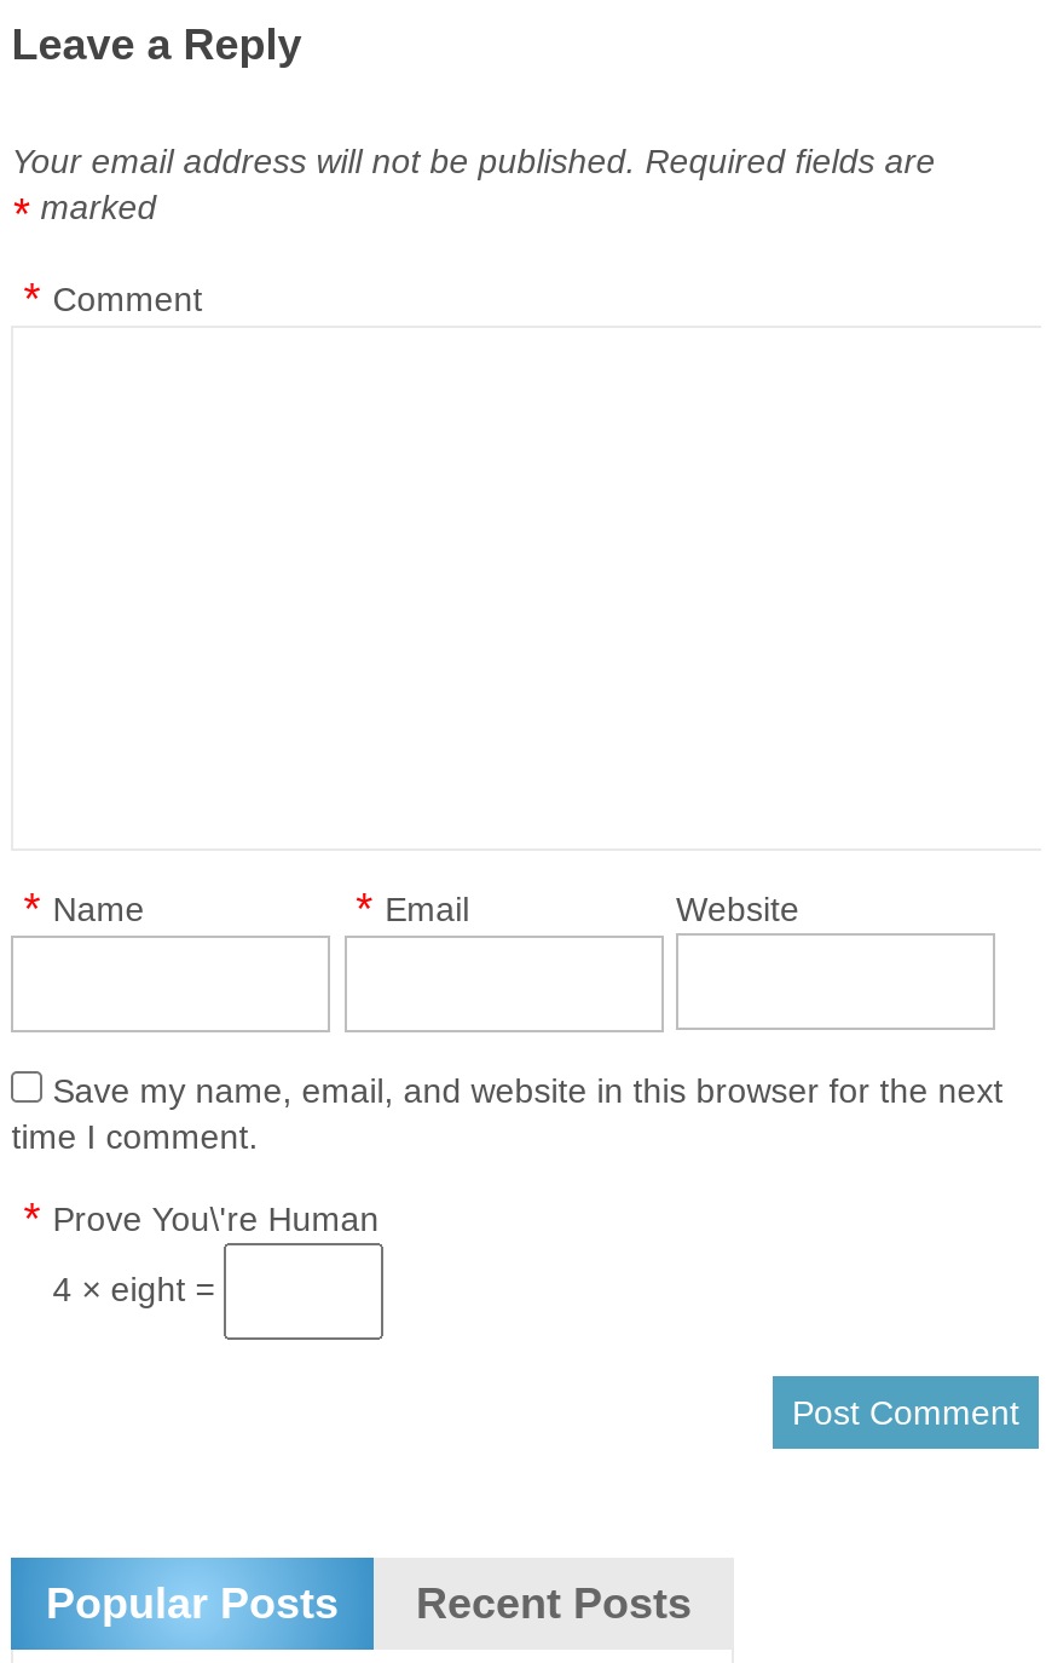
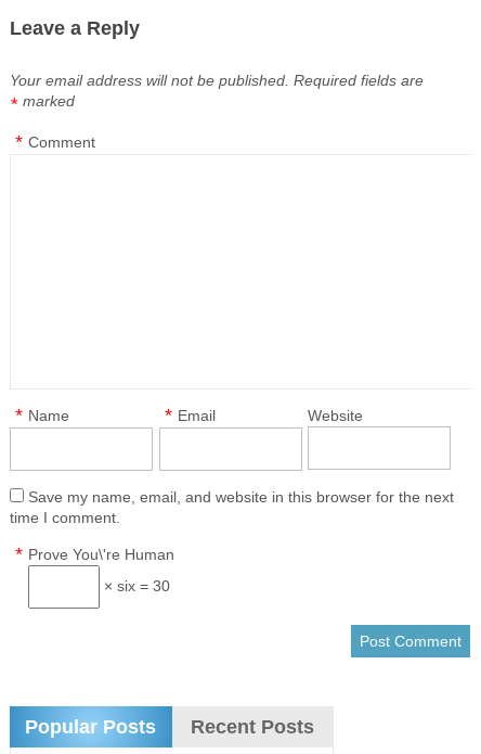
[52,1270,224,1308] 4 × eight = -> [100,577,170,595] × six = 30

